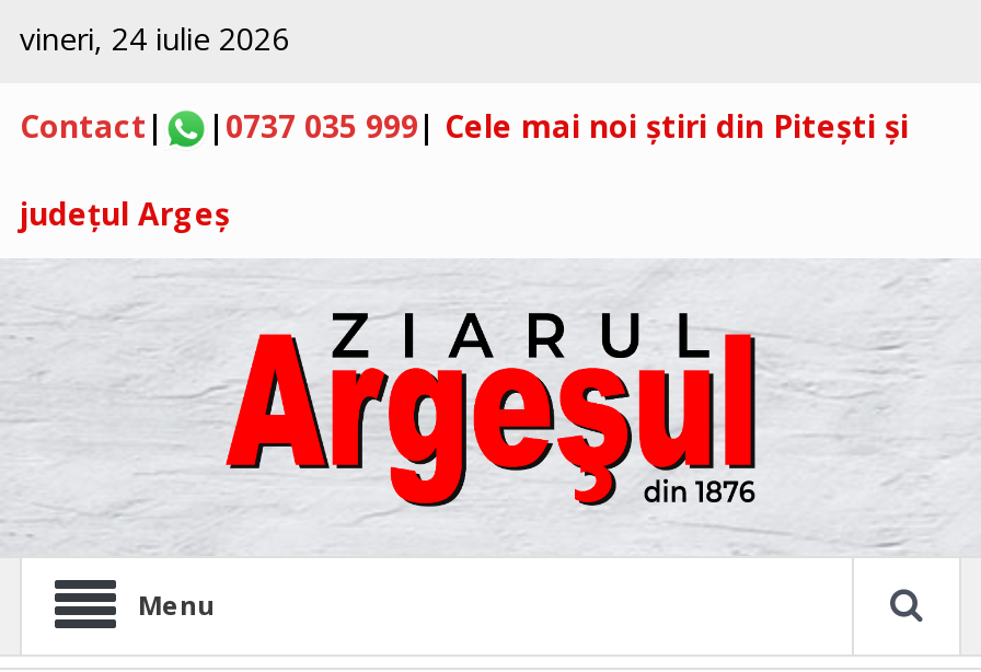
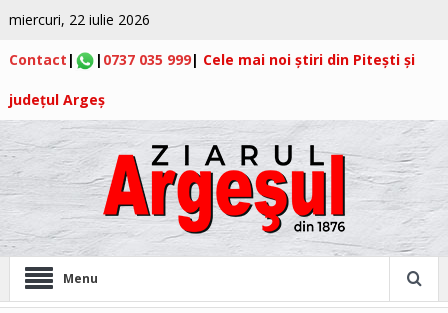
[20,18,289,59] vineri, 24 iulie 2026 -> [9,10,150,29] miercuri, 22 iulie 2026

